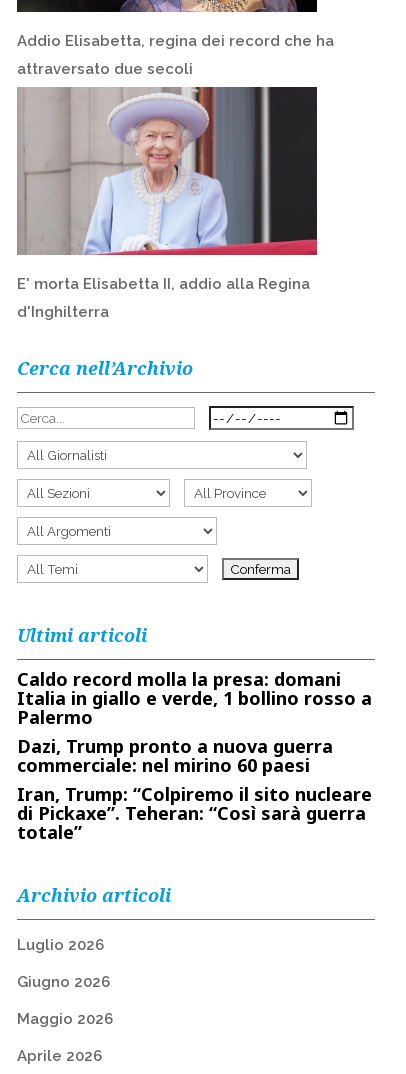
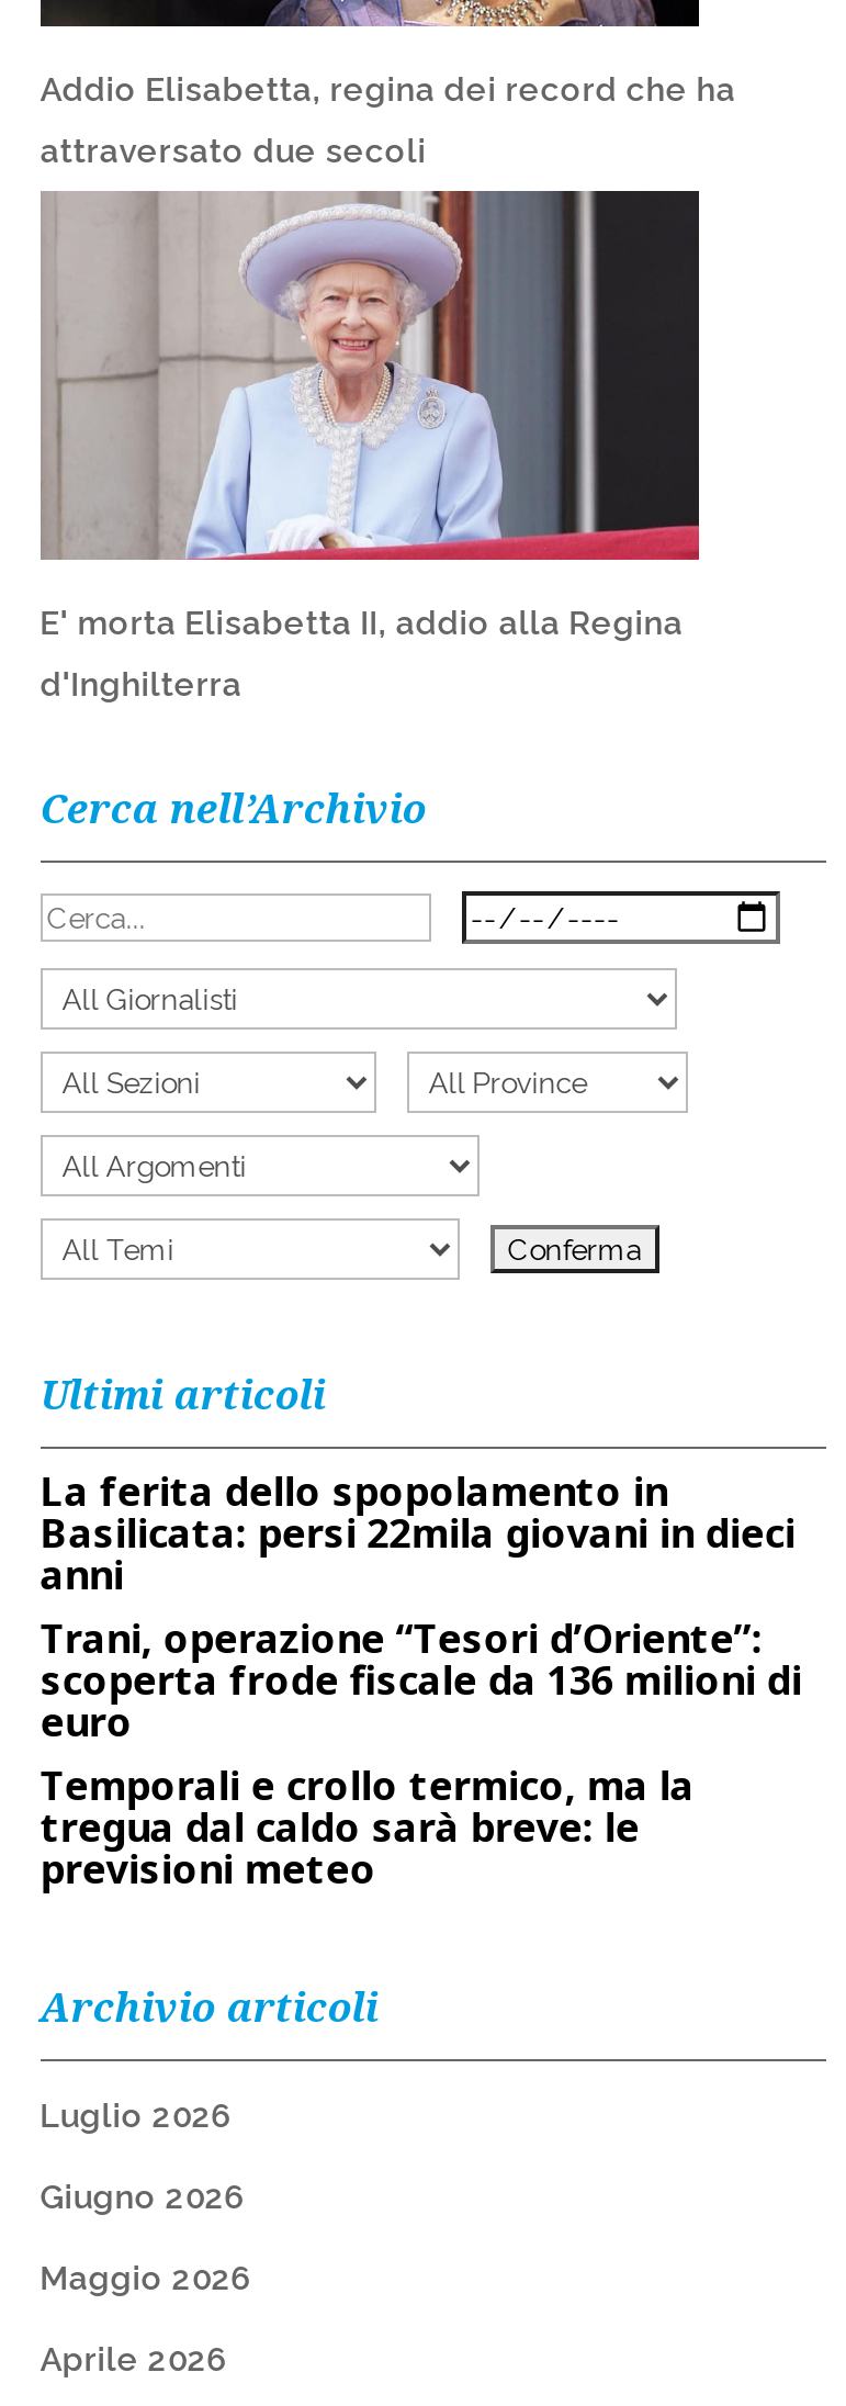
[17,667,372,844] Caldo record molla la presa: domani | Italia in giallo e verde, 1 bollino rosso a | Palermo | Dazi, Trump pronto a nuova guerra | commerciale: nel mirino 60 paesi | Iran, Trump: “Colpiremo il sito nucleare | di Pickaxe”. Teheran: “Così sarà guerra | totale” -> [40,1465,802,1895] La ferita dello spopolamento in | Basilicata: persi 22mila giovani in dieci | anni | Trani, operazione “Tesori d’Oriente”: | scoperta frode fiscale da 136 milioni di | euro | Temporali e crollo termico, ma la | tregua dal caldo sarà breve: le | previsioni meteo

